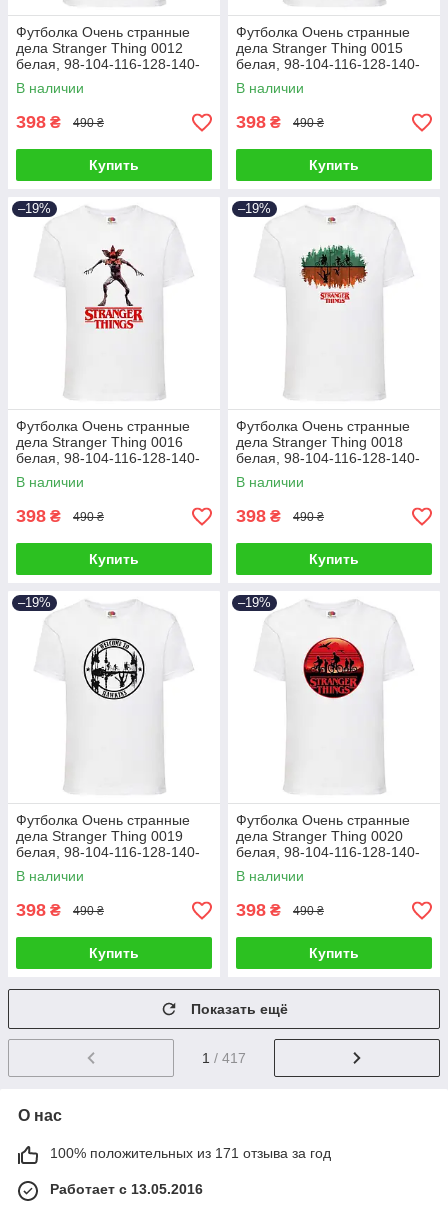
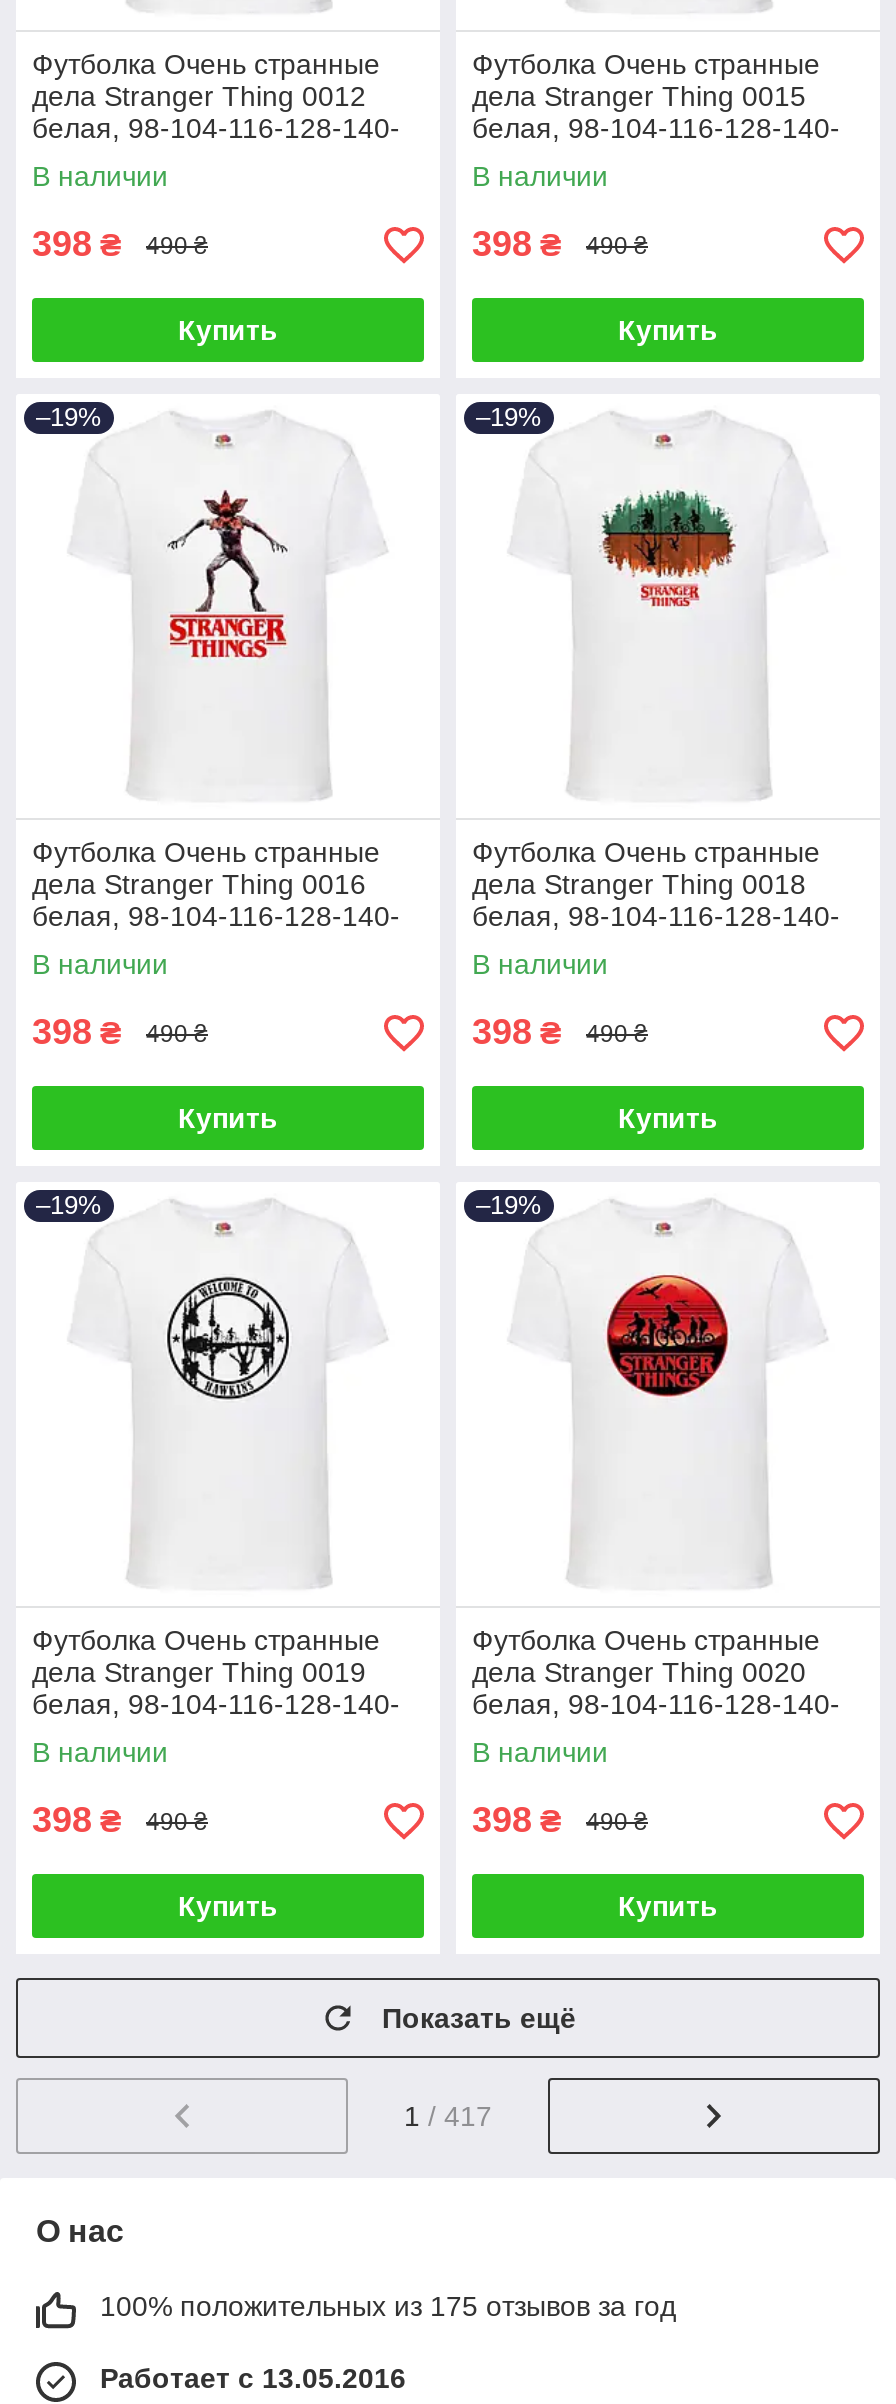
[50,1145,331,1161] 100% положительных из 171 отзыва за год -> [100,2290,676,2322] 100% положительных из 175 отзывов за год

